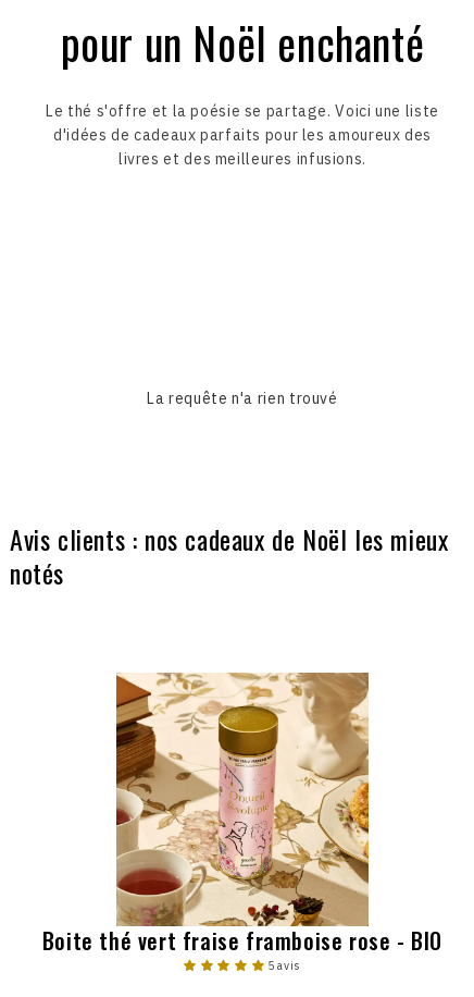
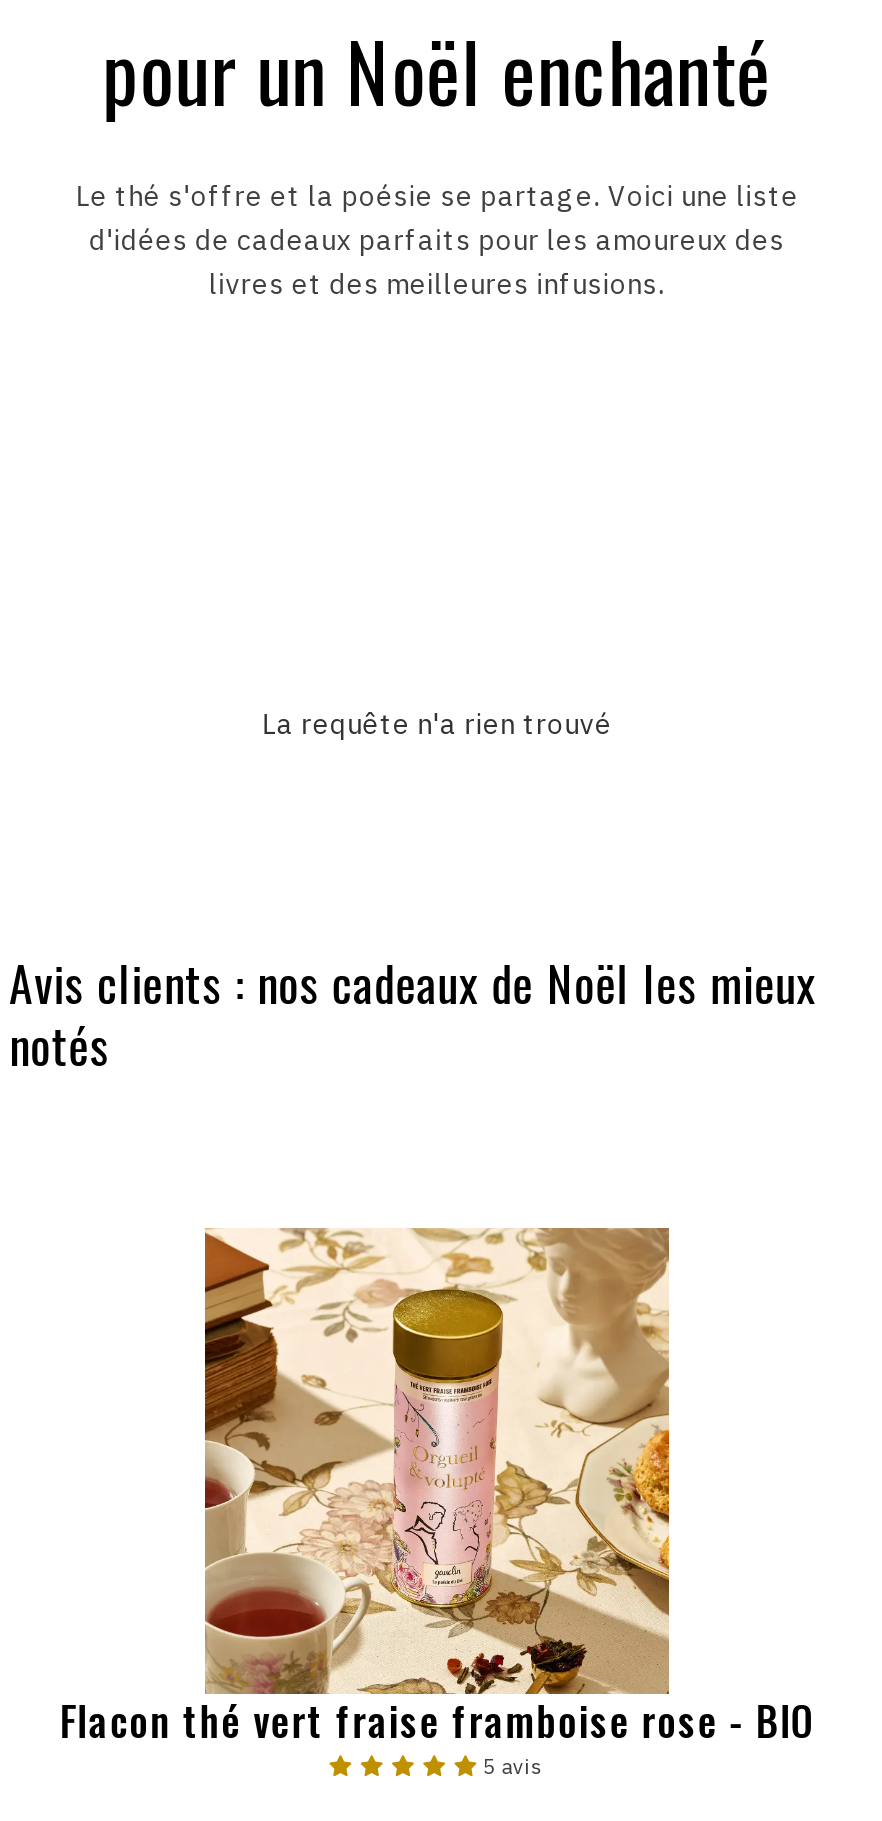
[42,924,443,957] Boite thé vert fraise framboise rose - BIO -> [60,1690,814,1750] Flacon thé vert fraise framboise rose - BIO

